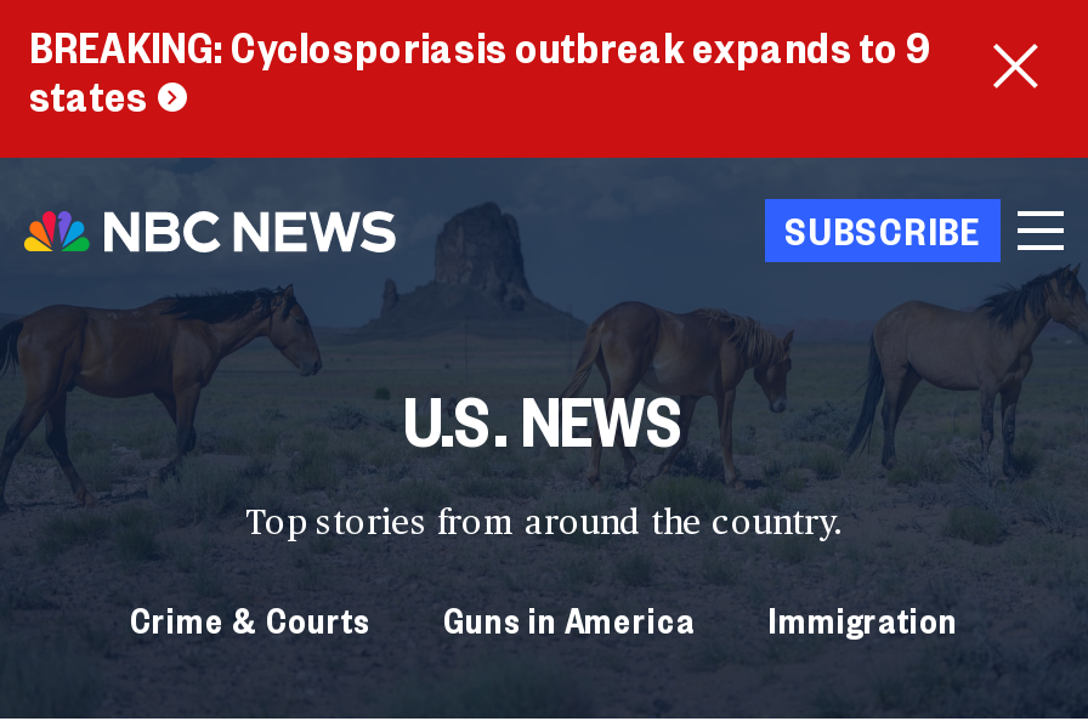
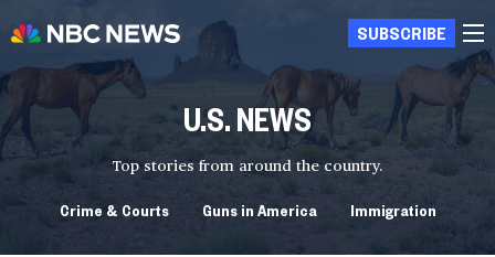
[29,17,930,121] BREAKING: Cyclosporiasis outbreak expands to 9 | states -> none

